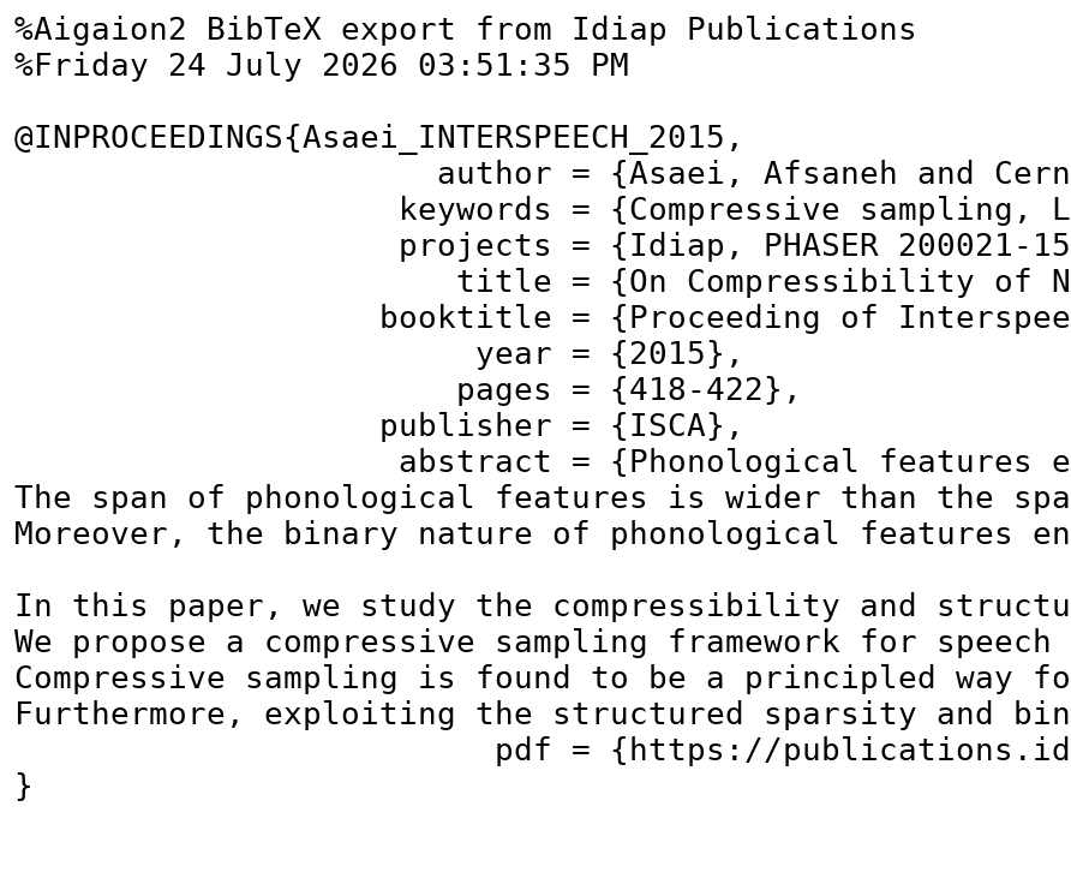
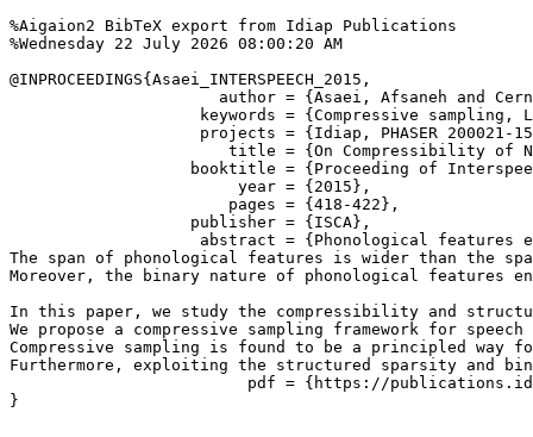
[14,47,629,83] %Friday 24 July 2026 03:51:35 PM -> [10,35,343,52] %Wednesday 22 July 2026 08:00:20 AM

